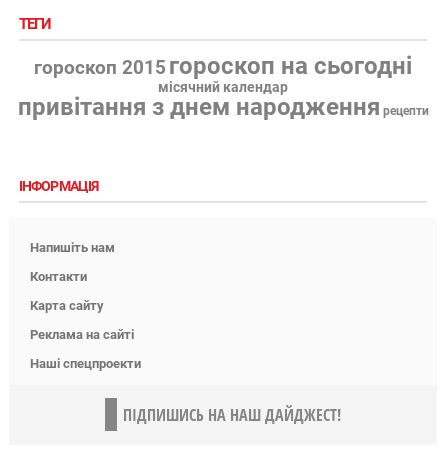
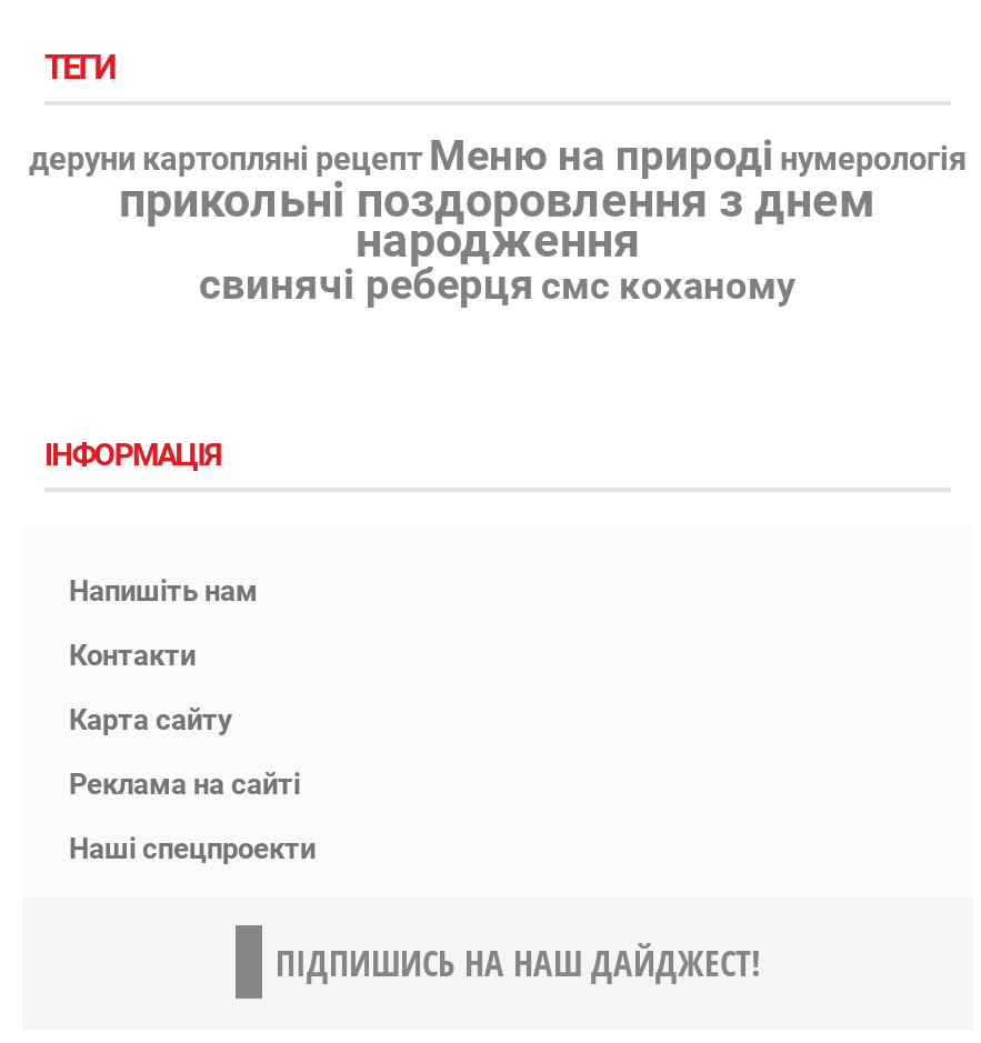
[17,52,428,121] гороскоп 2015 гороскоп на сьогодні | місячний календар | привітання з днем народження рецепти -> [29,130,967,310] деруни картопляні рецепт Меню на природі нумерологія | прикольні поздоровлення з днем | народження | свинячі реберця смс коханому

